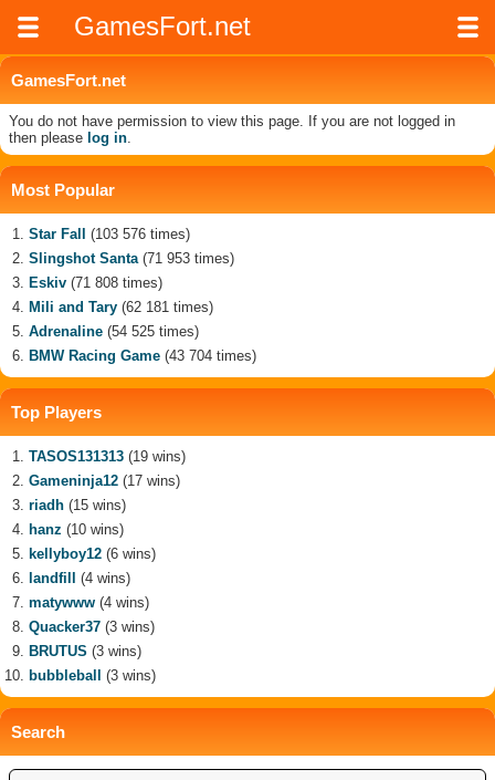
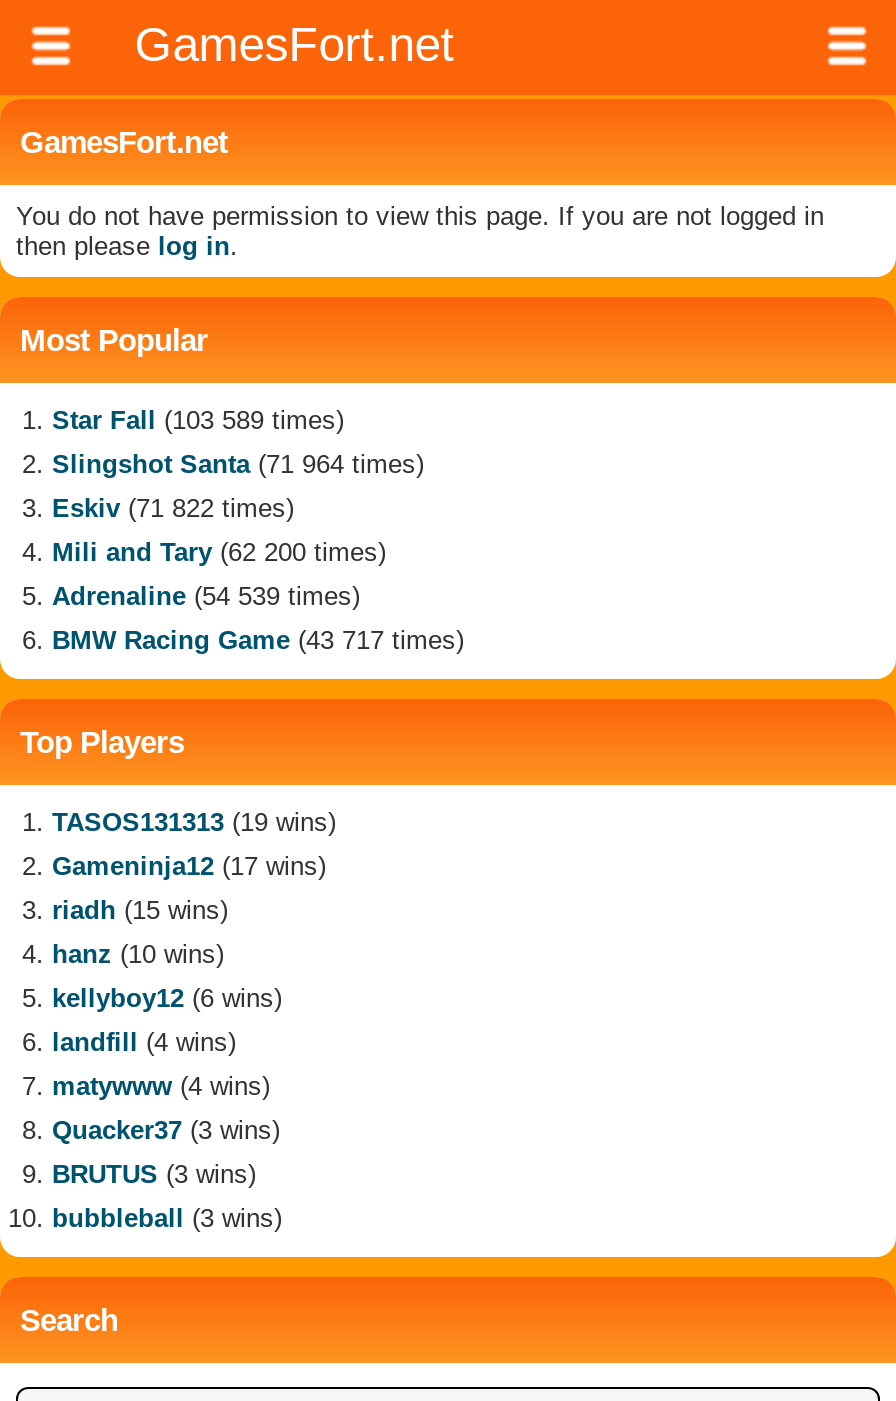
[29,226,190,242] Star Fall (103 576 times) -> [52,405,344,435] Star Fall (103 589 times)
[29,250,234,267] Slingshot Santa (71 953 times) -> [52,449,424,479] Slingshot Santa (71 964 times)
[29,274,162,291] Eskiv (71 808 times) -> [52,493,294,523] Eskiv (71 822 times)
[29,299,213,315] Mili and Tary (62 181 times) -> [52,537,386,567] Mili and Tary (62 200 times)
[29,323,199,340] Adrenaline (54 525 times) -> [52,581,360,611] Adrenaline (54 539 times)
[29,347,256,364] BMW Racing Game (43 704 times) -> [52,625,464,655] BMW Racing Game (43 717 times)

